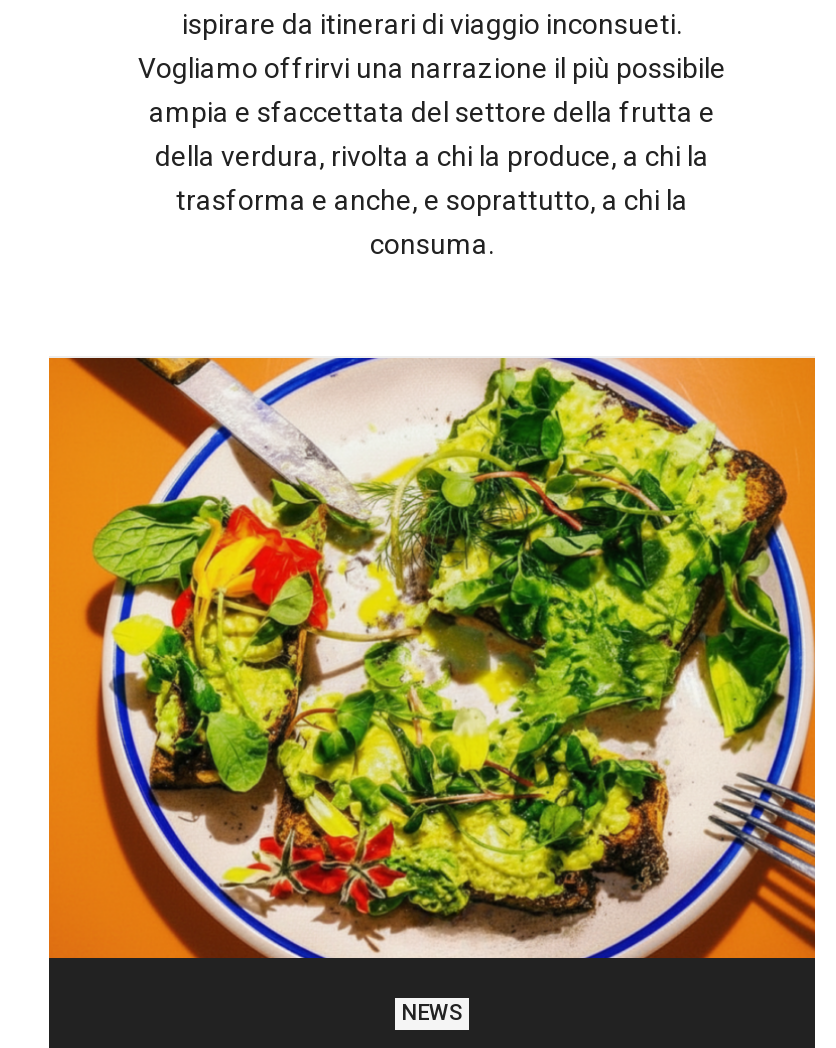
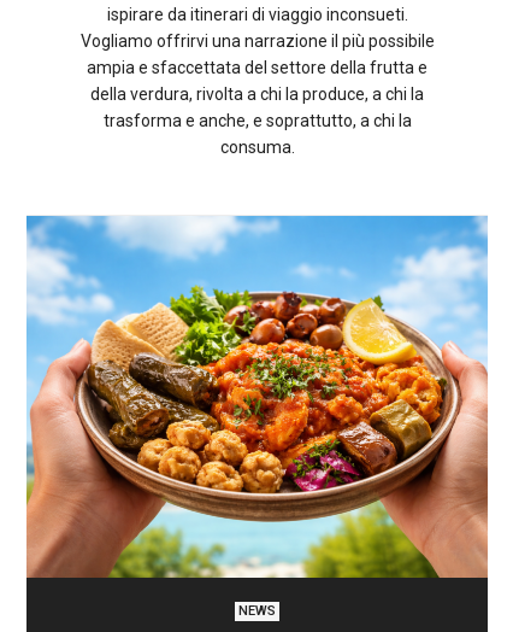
[47,356,817,960] [image] -> [25,215,489,579] [image]

